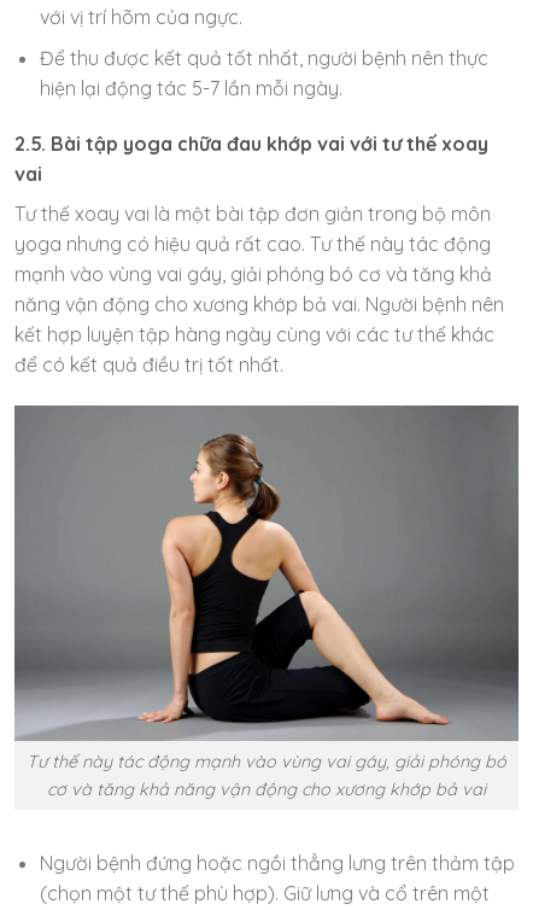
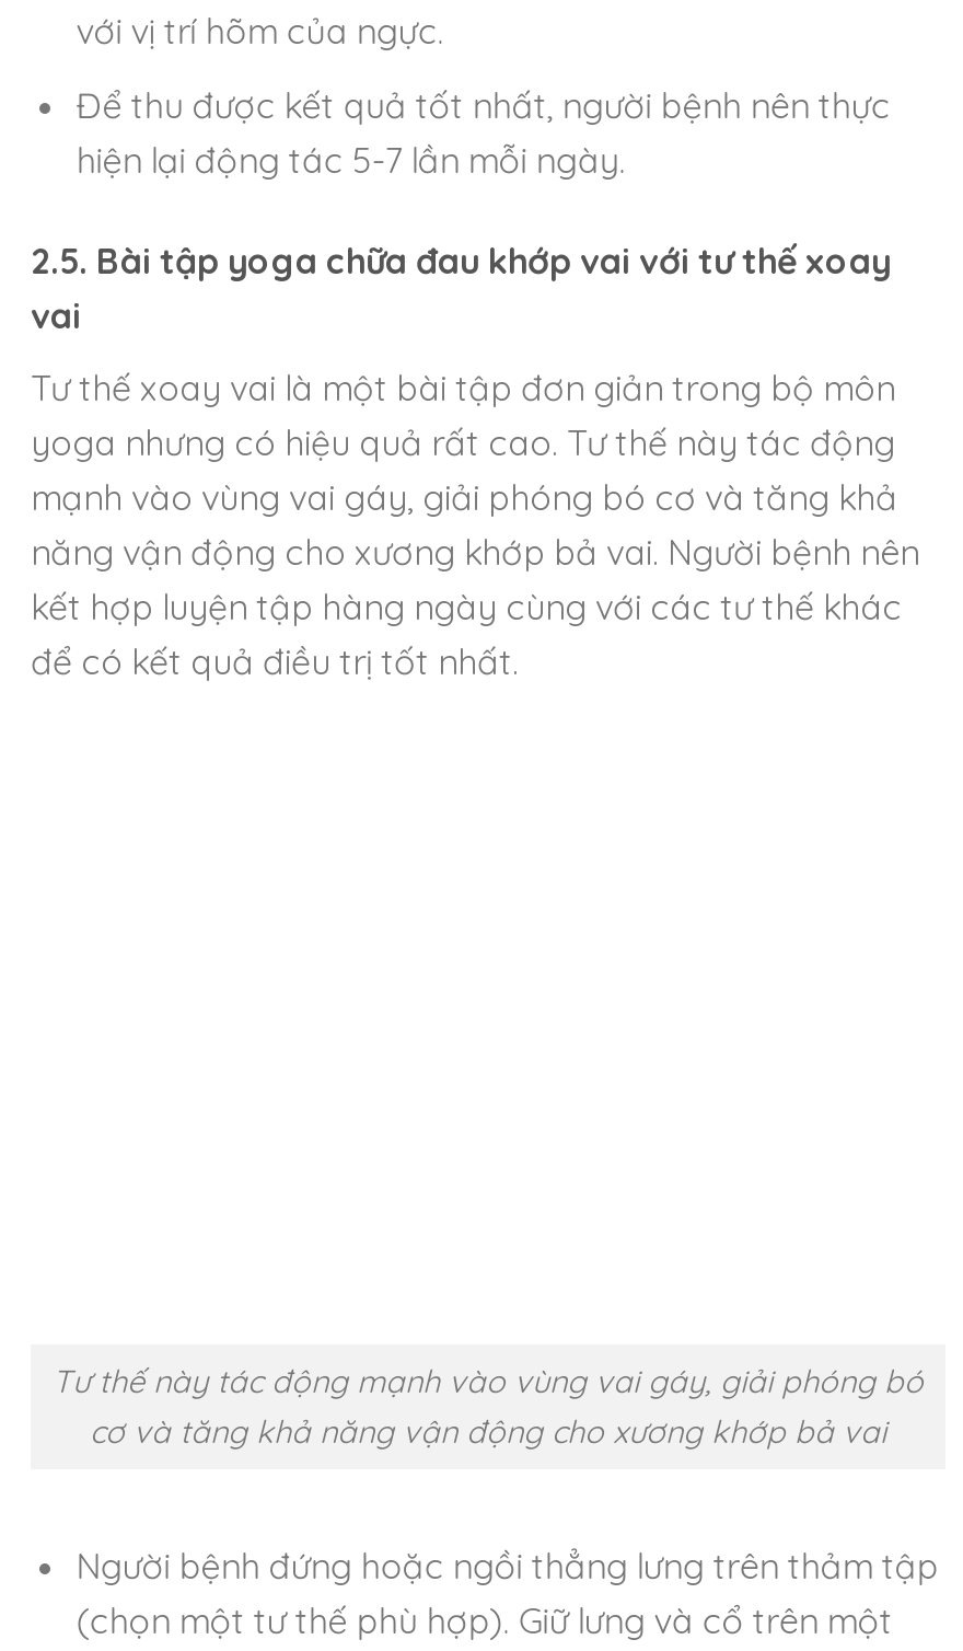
[13,404,520,741] [image] -> none

